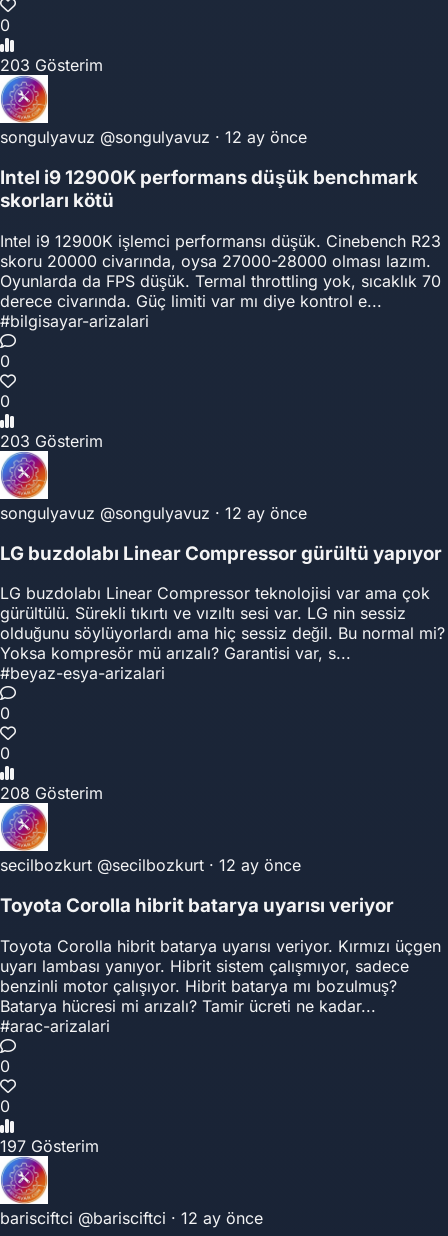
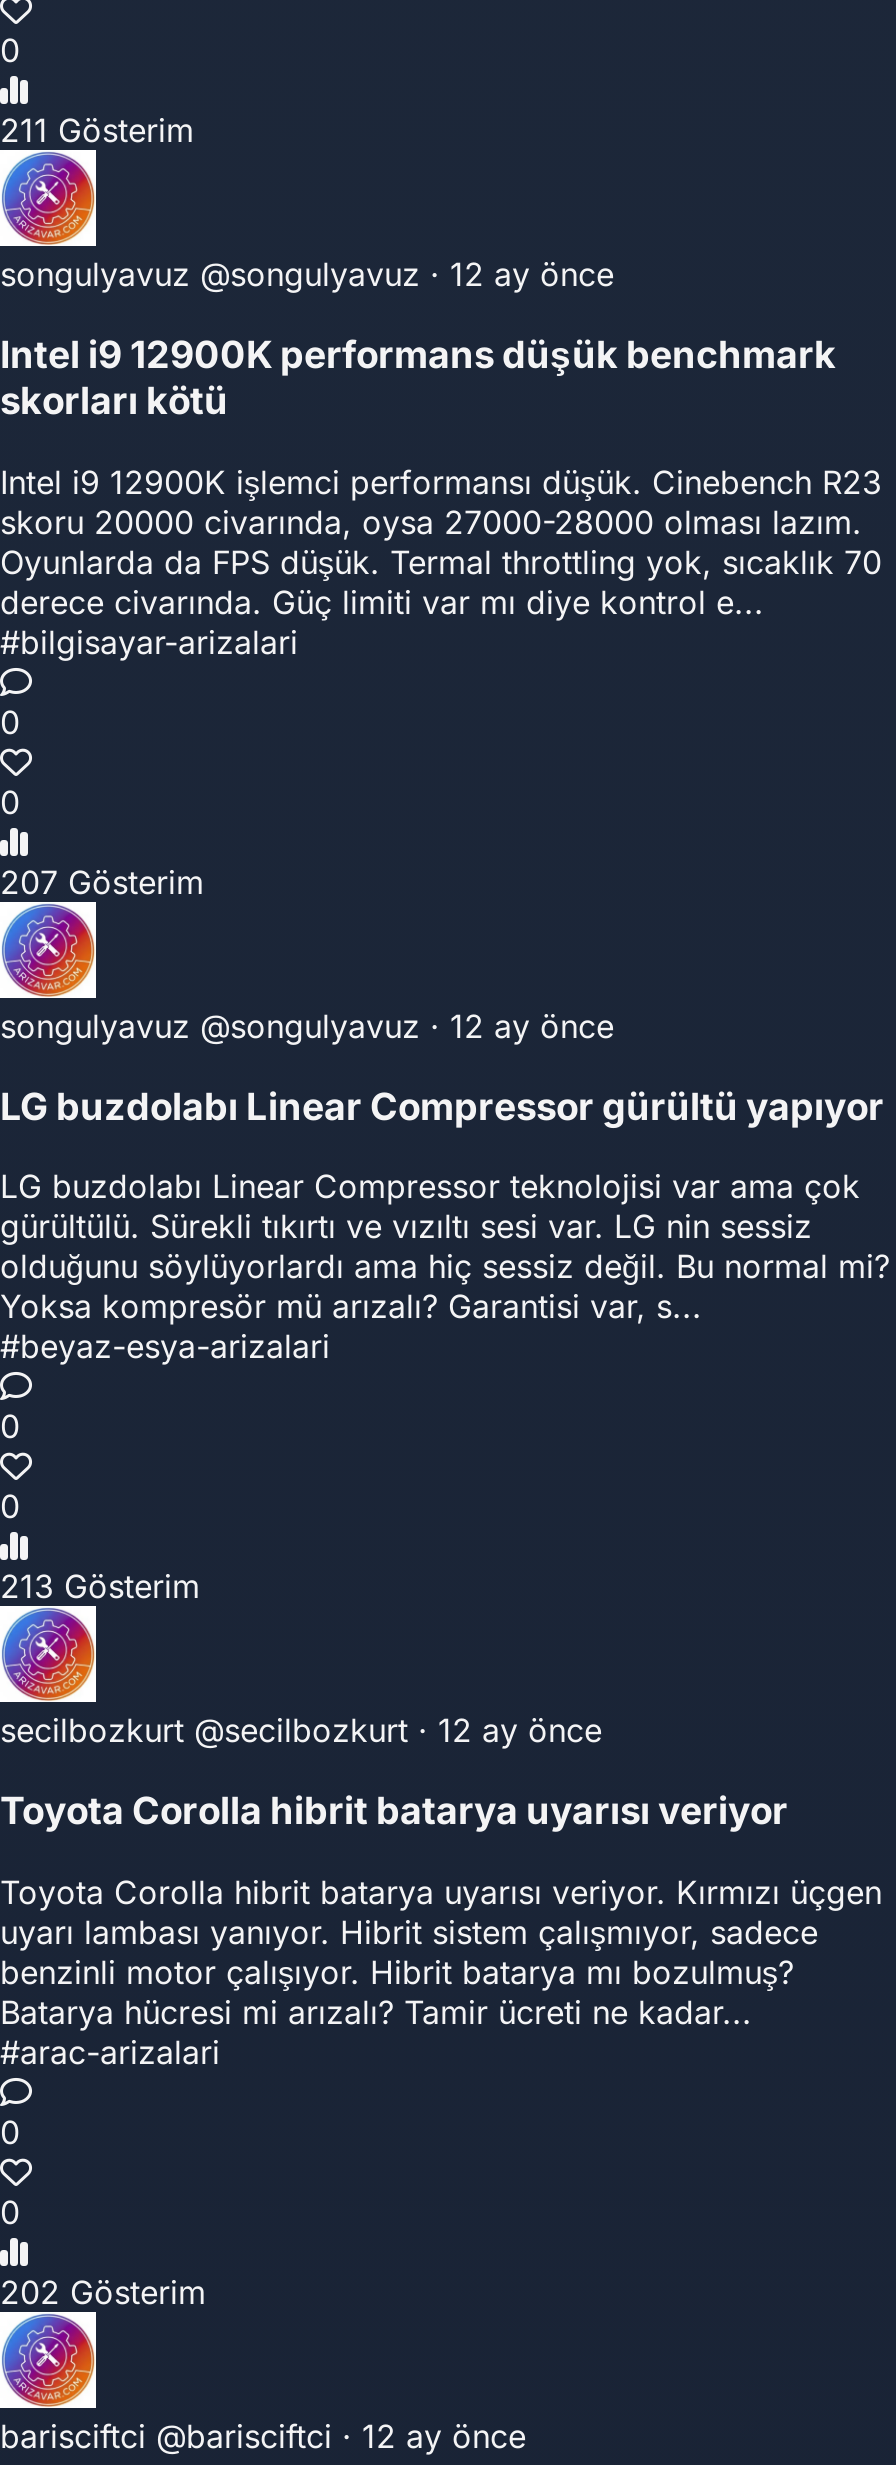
[0,55,103,75] 203 Gösterim -> [0,111,194,151] 211 Gösterim
[0,431,103,451] 203 Gösterim -> [0,862,204,902] 207 Gösterim
[0,783,103,803] 208 Gösterim -> [0,1567,200,1607] 213 Gösterim
[0,1136,99,1156] 197 Gösterim -> [0,2272,206,2312] 202 Gösterim

